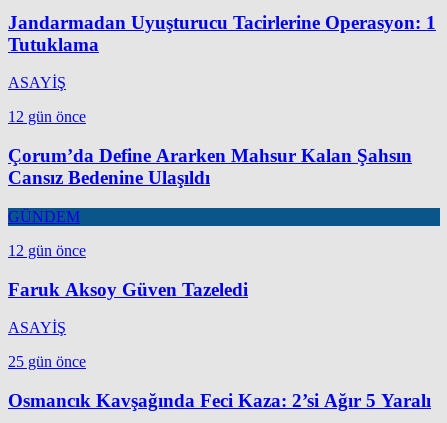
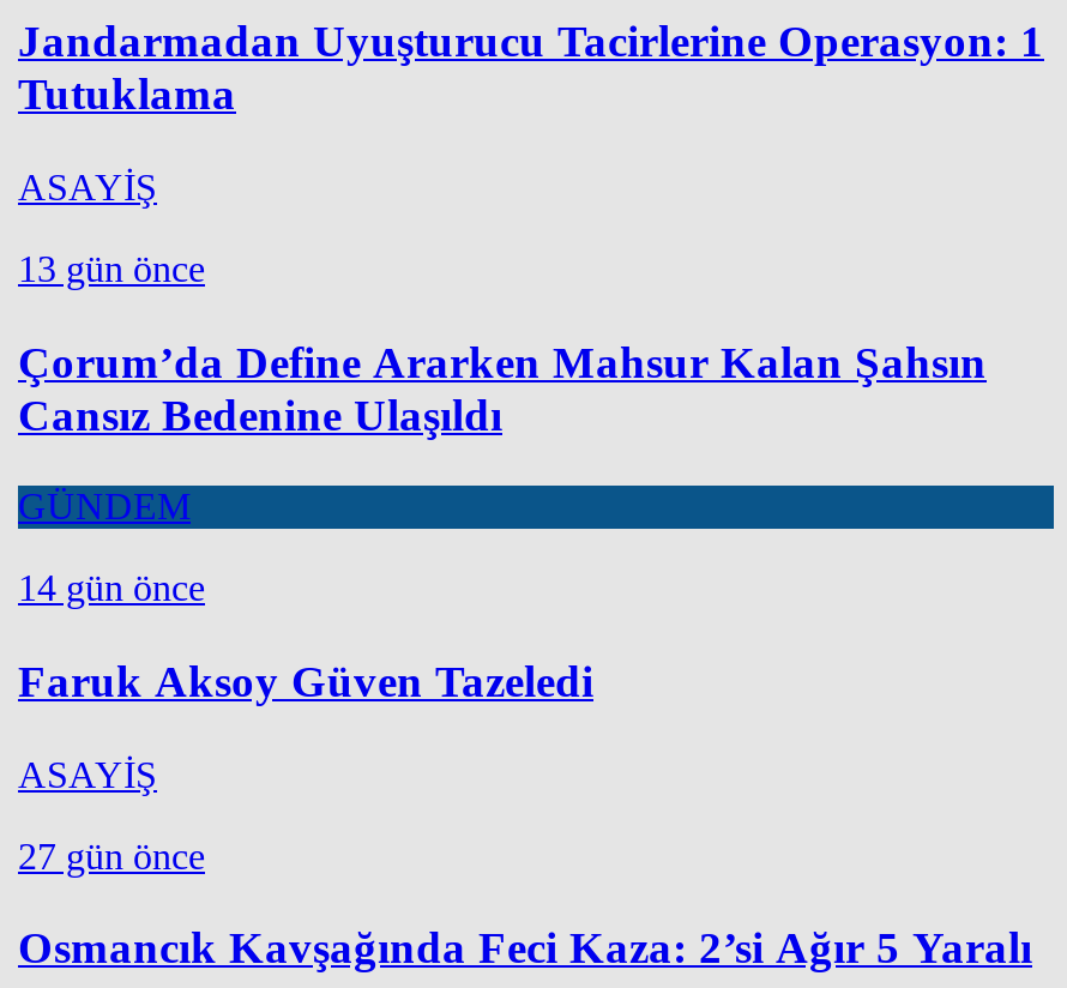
[8,108,86,125] 12 gün önce -> [18,248,205,288] 13 gün önce
[8,242,86,259] 12 gün önce -> [18,568,205,609] 14 gün önce
[8,353,86,370] 25 gün önce -> [18,835,205,876] 27 gün önce

